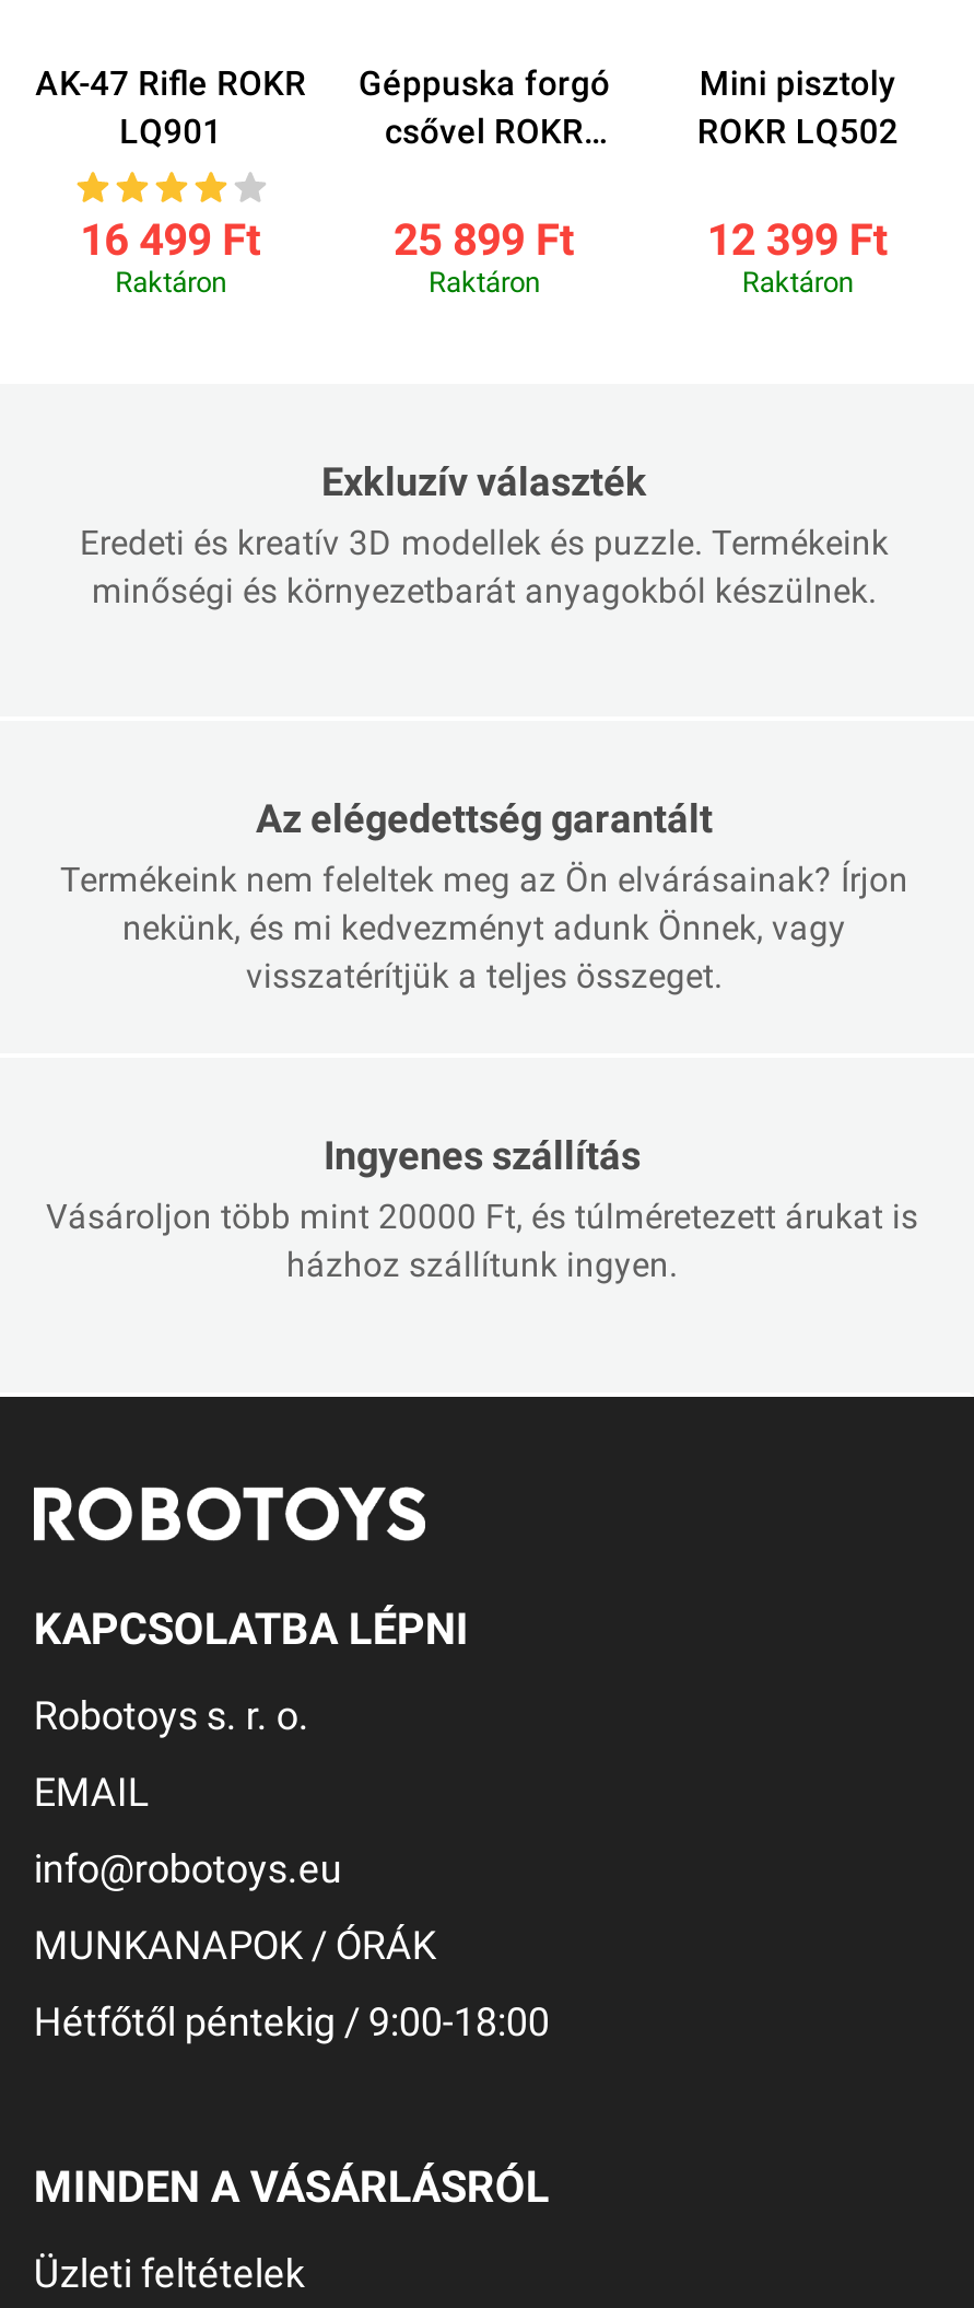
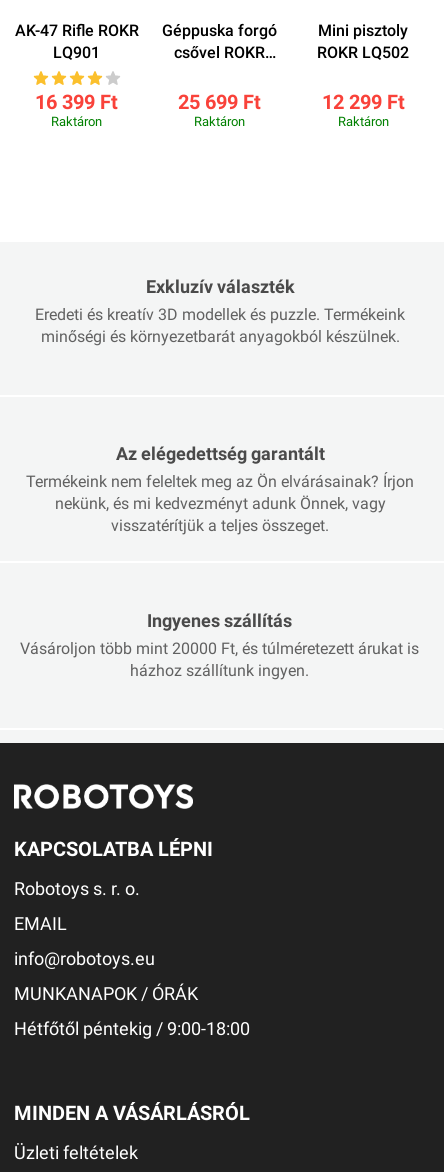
[80,212,261,265] 16 499 Ft -> [35,90,118,114] 16 399 Ft
[394,212,575,265] 25 899 Ft -> [178,90,261,114] 25 699 Ft
[707,212,888,265] 12 399 Ft -> [322,90,405,114] 12 299 Ft

